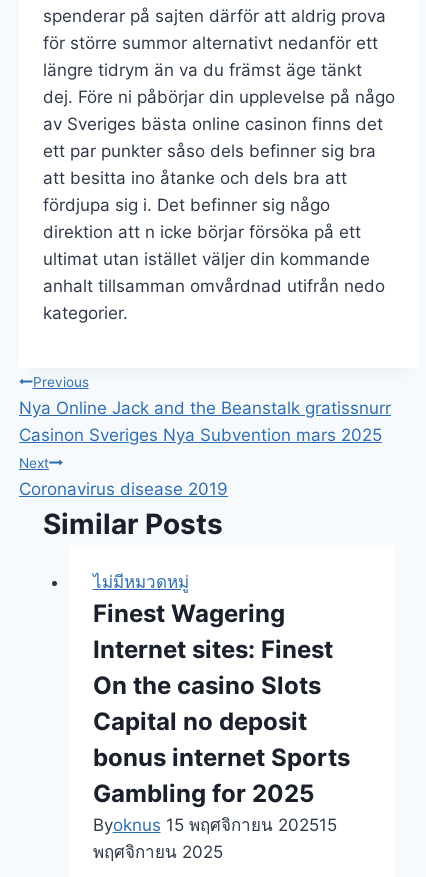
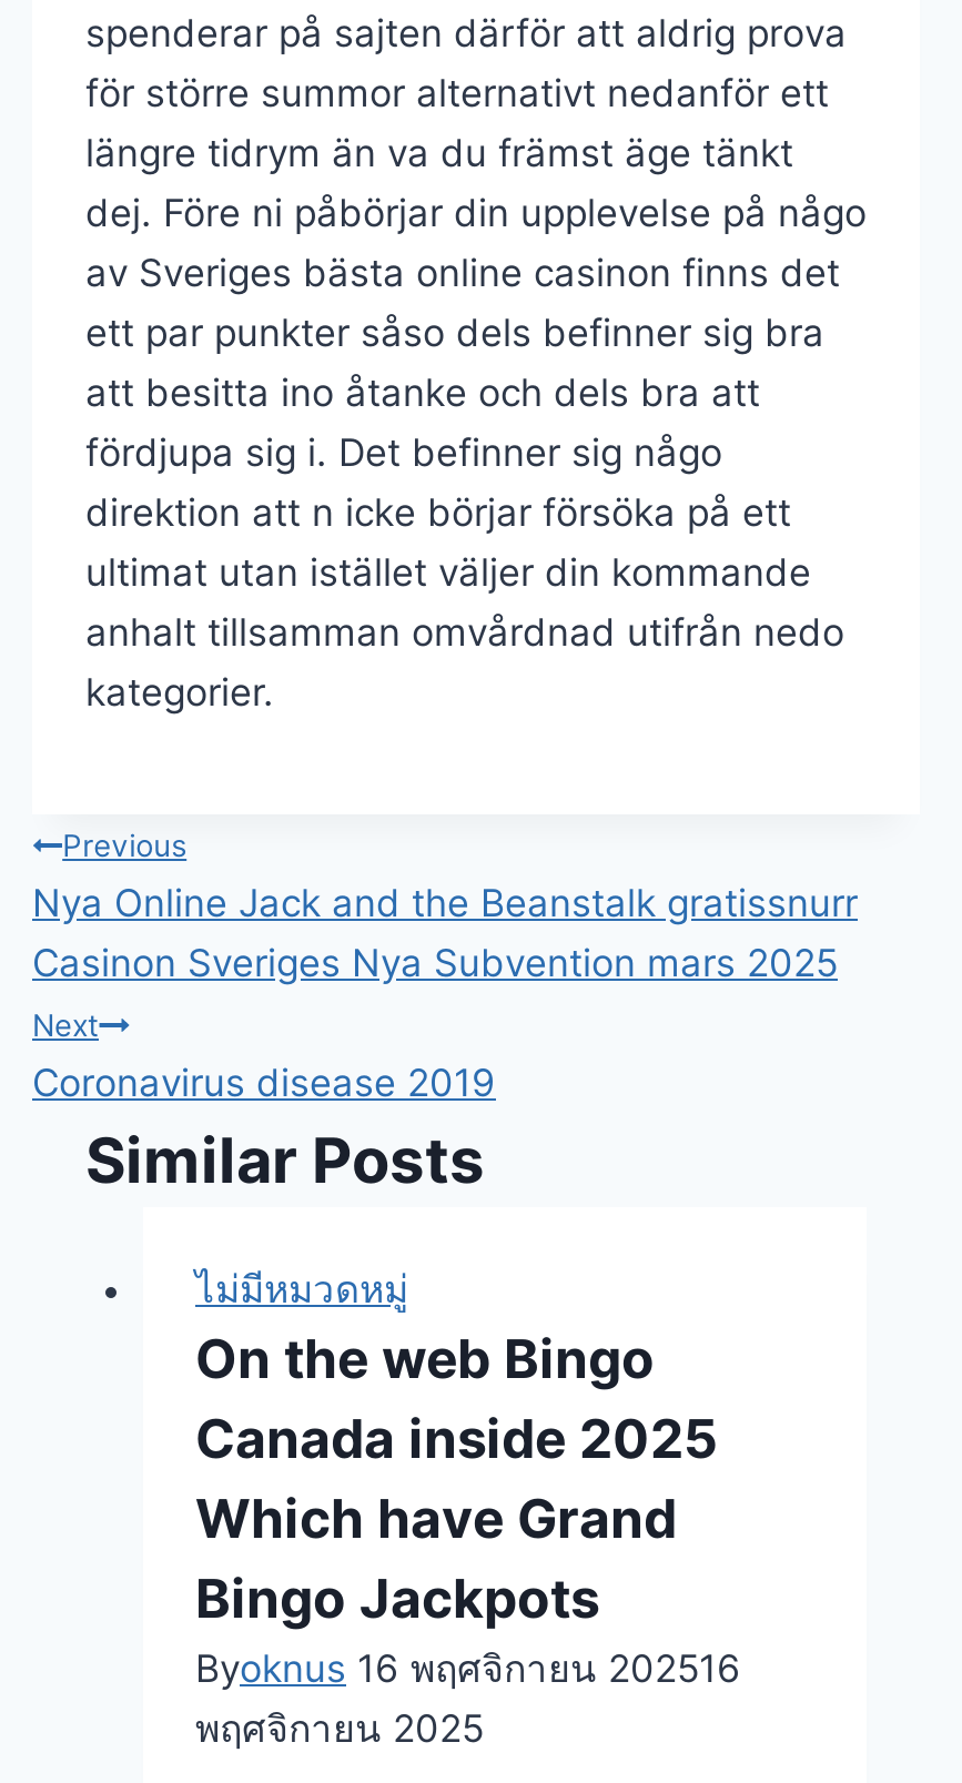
[92,598,349,834] Finest Wagering | Internet sites: Finest | On the casino Slots | Capital no deposit | bonus internet Sports | Gambling for 2025 | Byoknus 15 พฤศจิกายน 202515 -> [195,1327,741,1691] On the web Bingo | Canada inside 2025 | Which have Grand | Bingo Jackpots | Byoknus 16 พฤศจิกายน 202516

